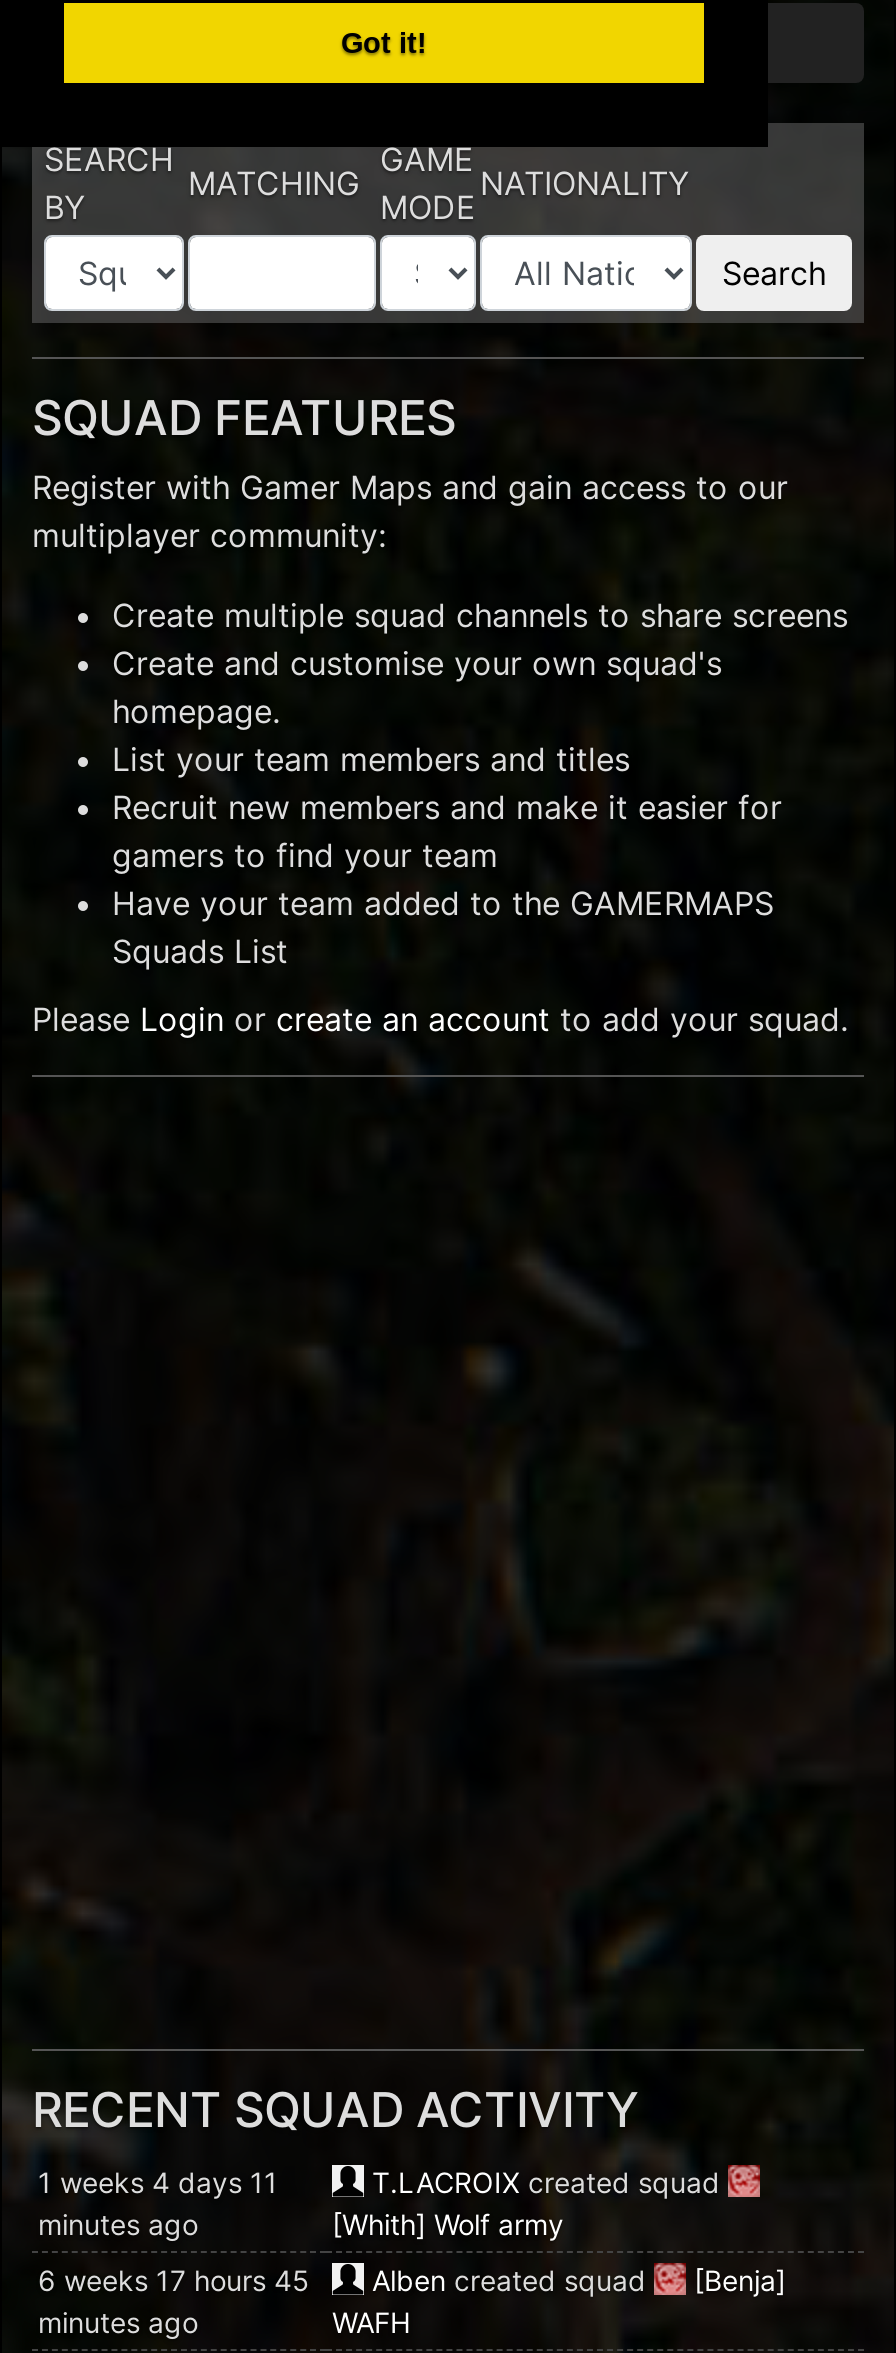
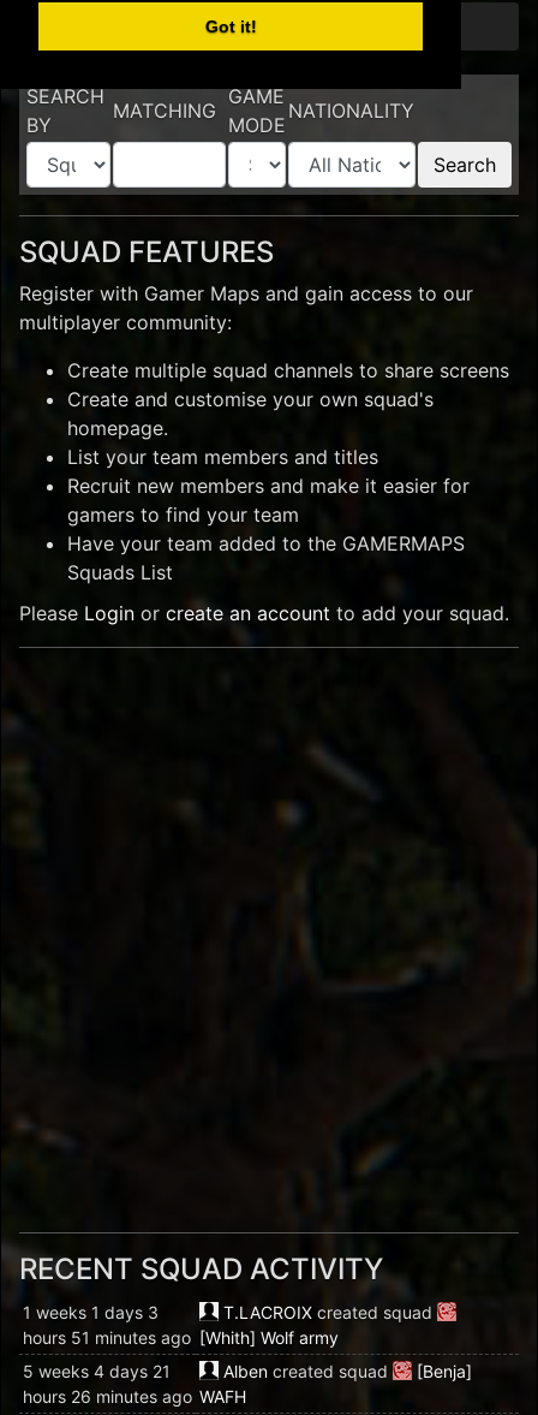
[38,2165,278,2241] 1 weeks 4 days 11 | minutes ago -> [23,1302,191,1348] 1 weeks 1 days 3 | hours 51 minutes ago
[38,2263,310,2339] 6 weeks 17 hours 45 | minutes ago -> [23,1361,192,1407] 5 weeks 4 days 21 | hours 26 minutes ago

